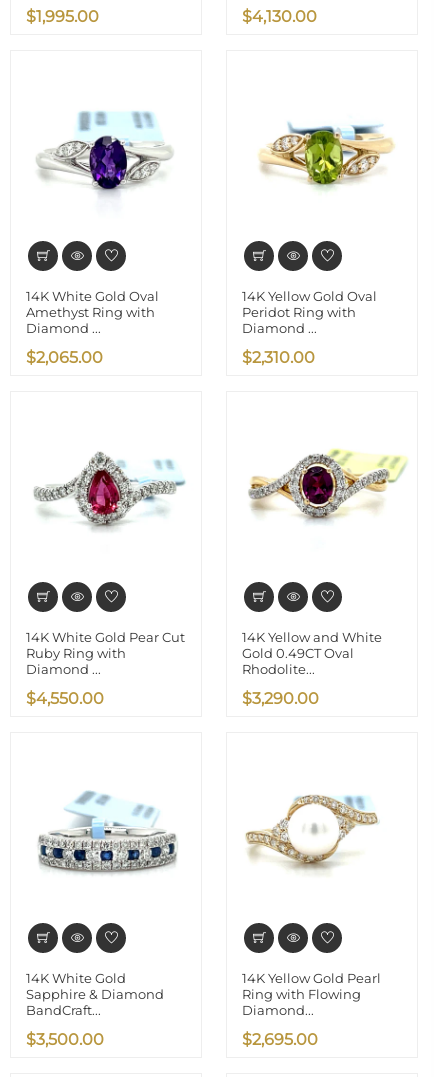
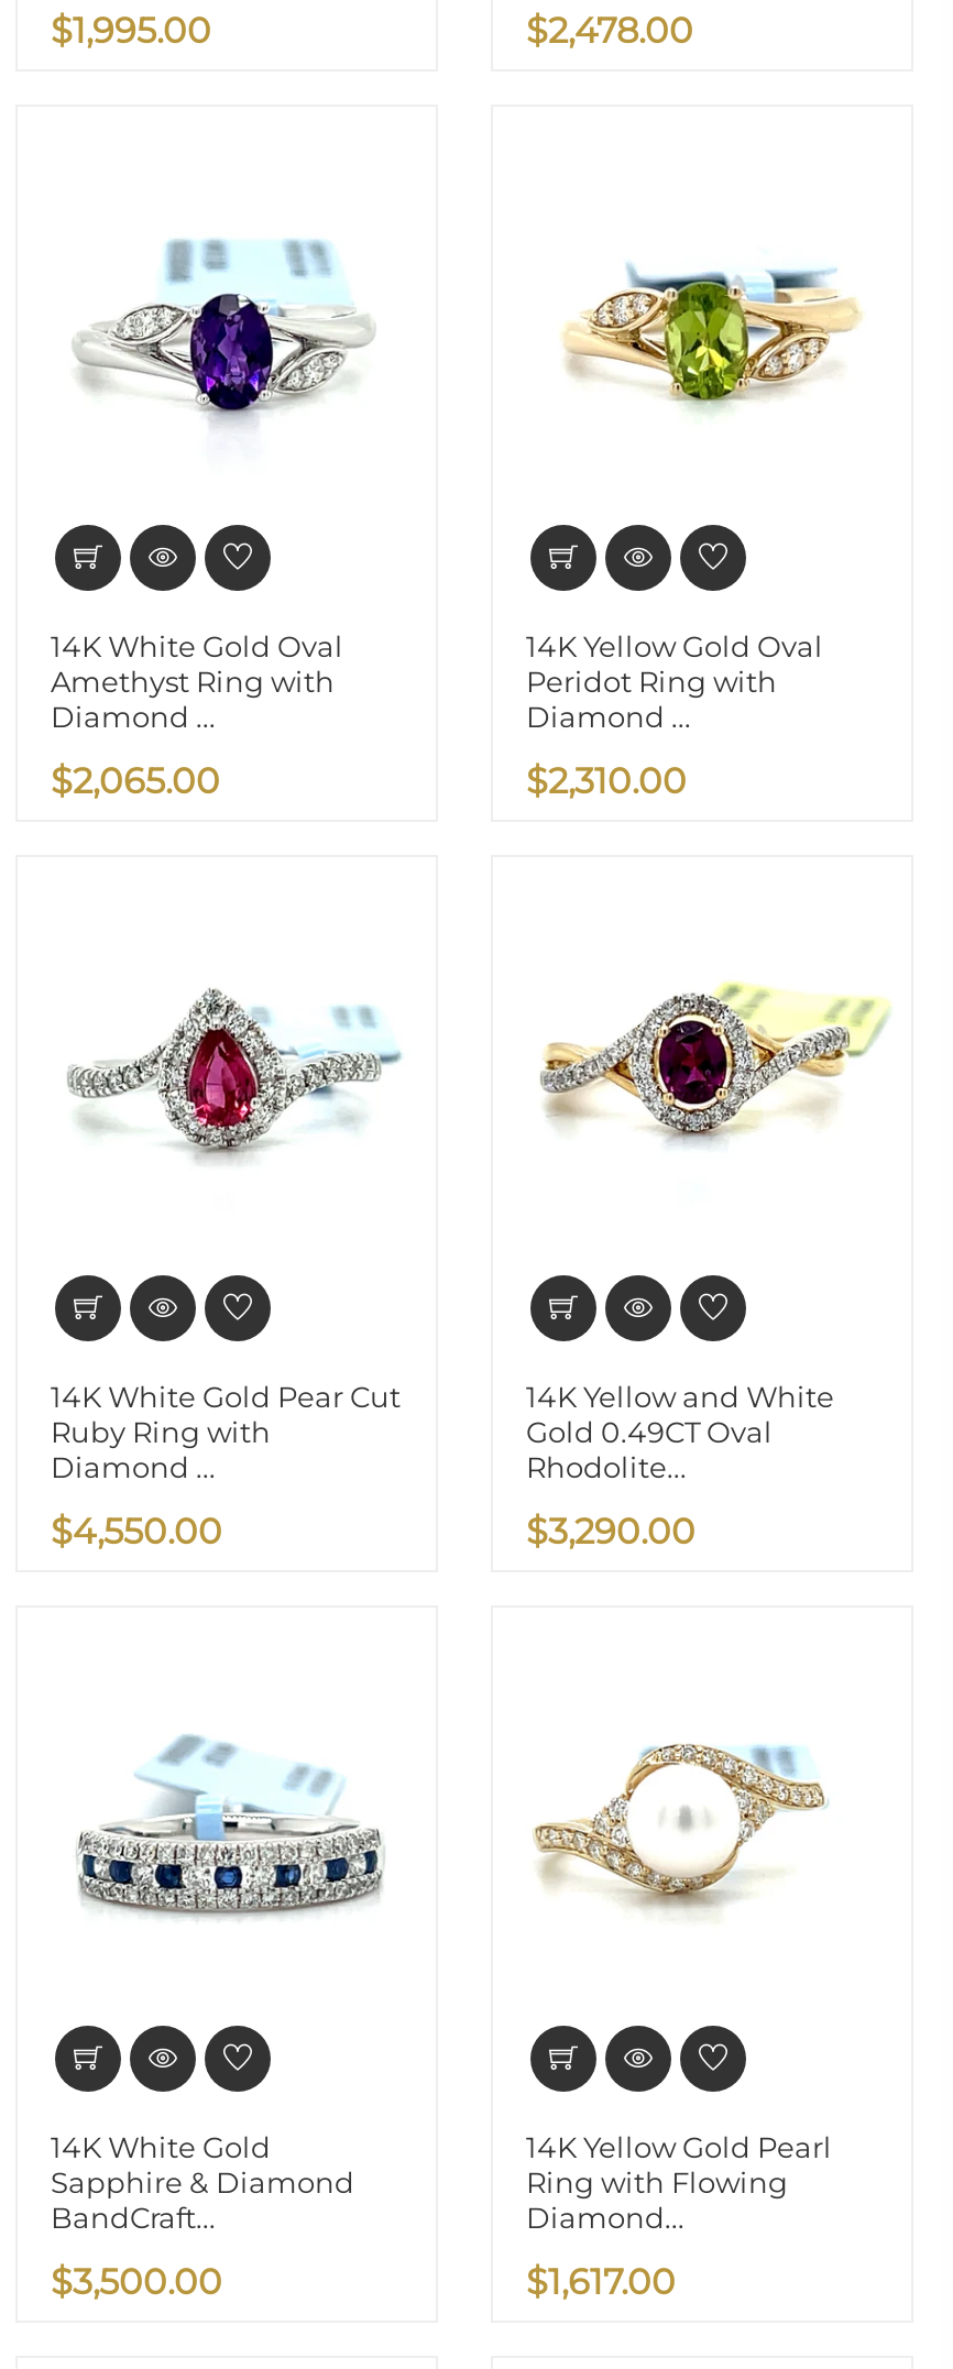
[242,7,317,26] $4,130.00 -> [526,11,693,52] $2,478.00
[242,1030,318,1049] $2,695.00 -> [526,2262,676,2304] $1,617.00

